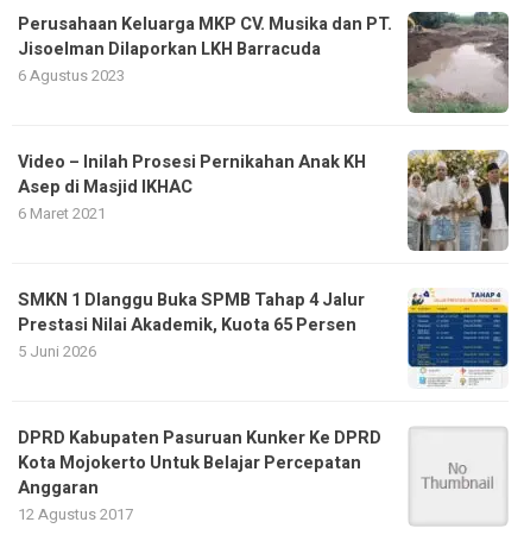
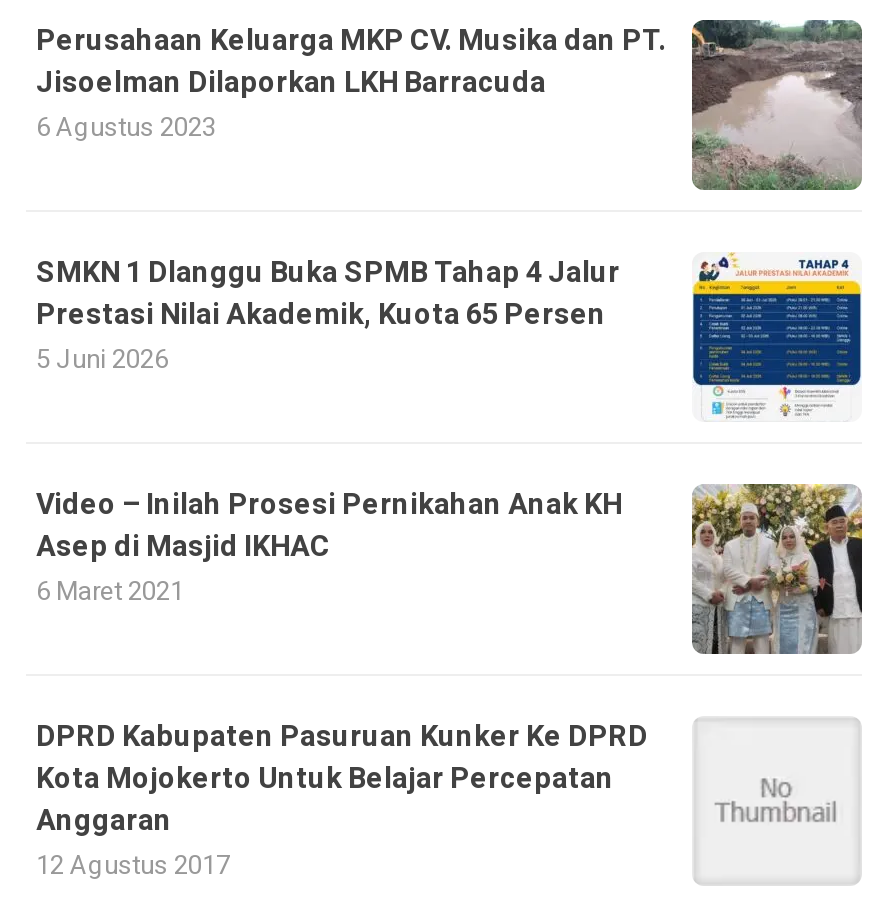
moved [18,147,511,253] -> [36,480,866,658]: [image] | Video – Inilah Prosesi Pernikahan Anak KH | Asep di Masjid IKHAC | 6 Maret 2021
moved [18,288,509,385] -> [36,252,862,422]: [image] | SMKN 1 Dlanggu Buka SPMB Tahap 4 Jalur | Prestasi Nilai Akademik, Kuota 65 Persen | 5 Juni 2026

